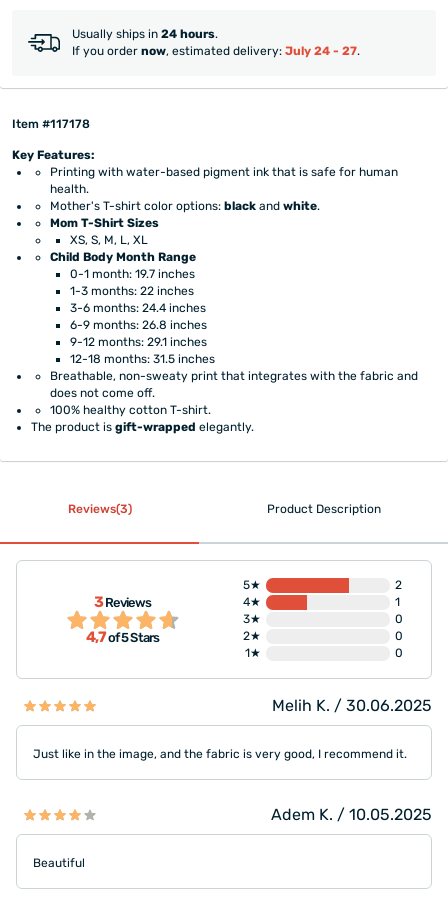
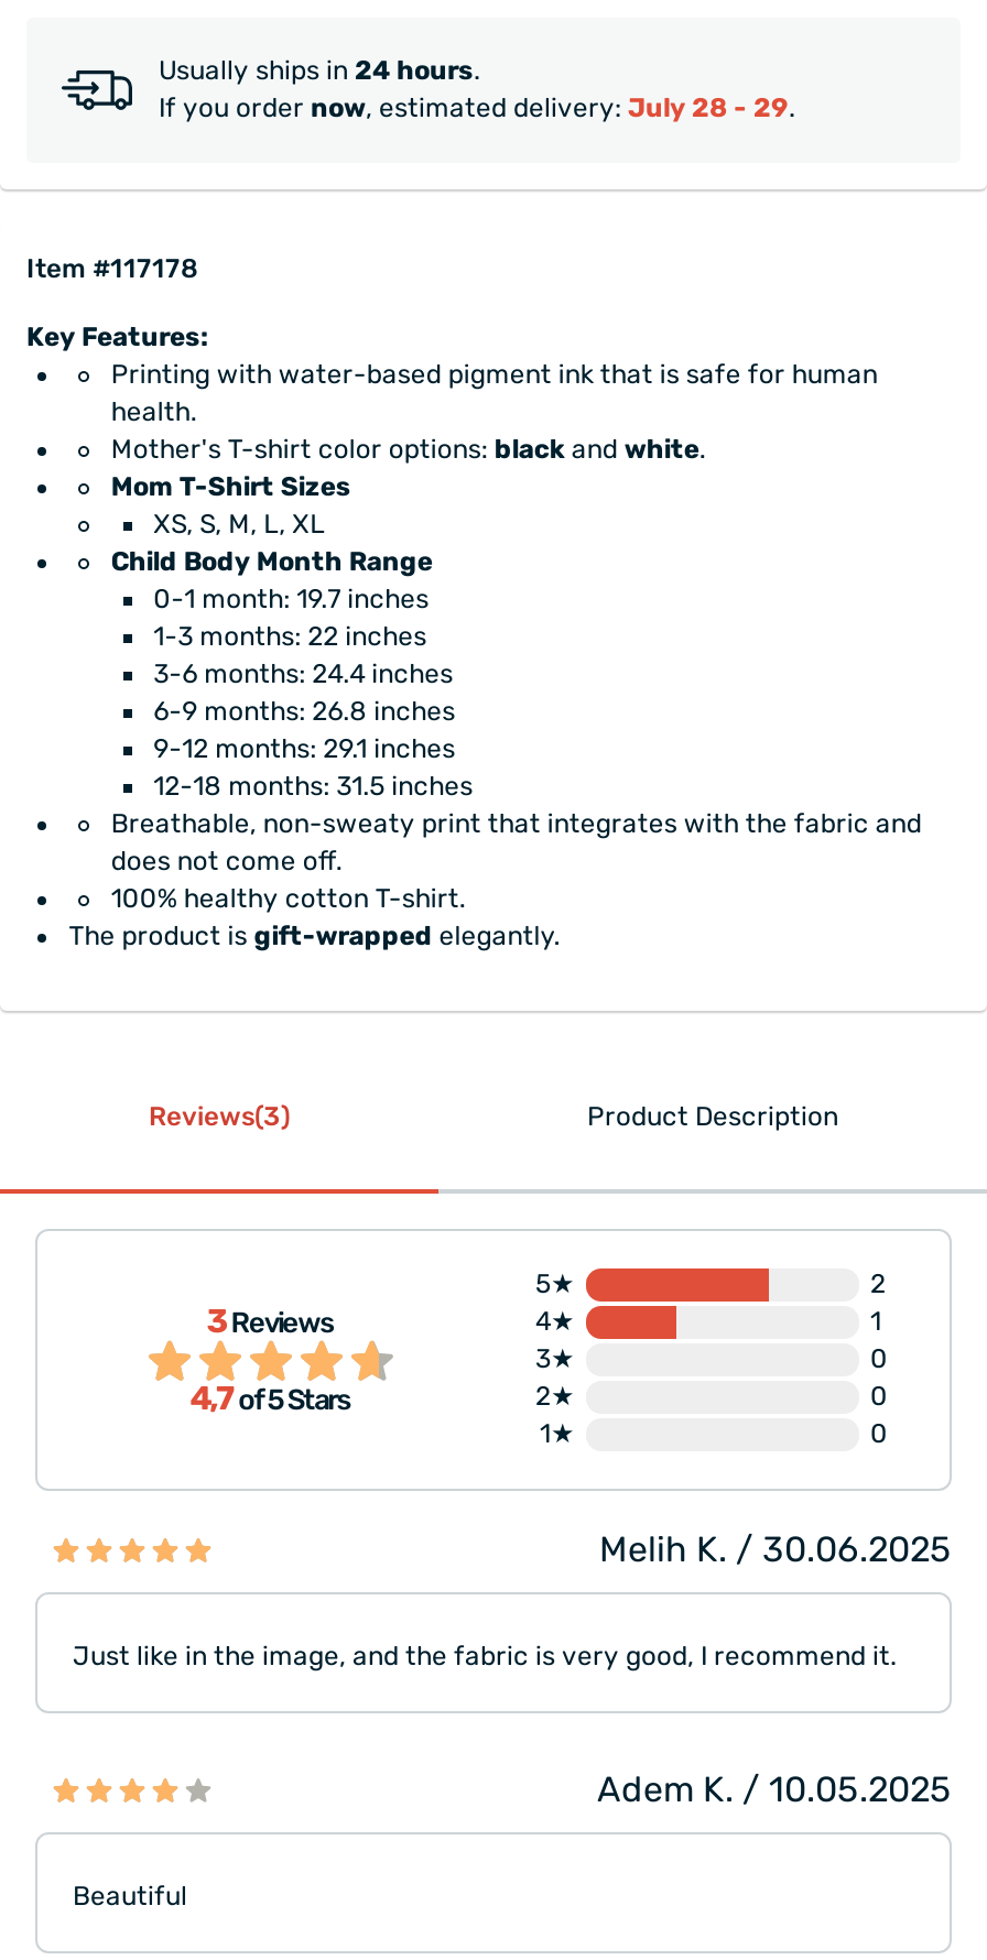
[72,44,360,58] If you order now, estimated delivery: July 24 - 27. -> [159,93,795,124] If you order now, estimated delivery: July 28 - 29.

